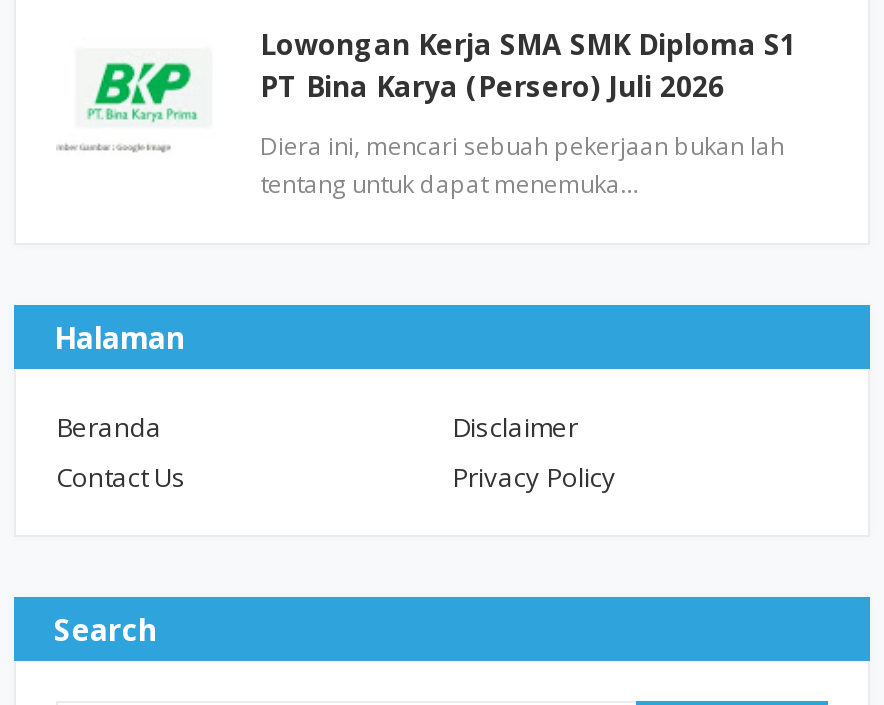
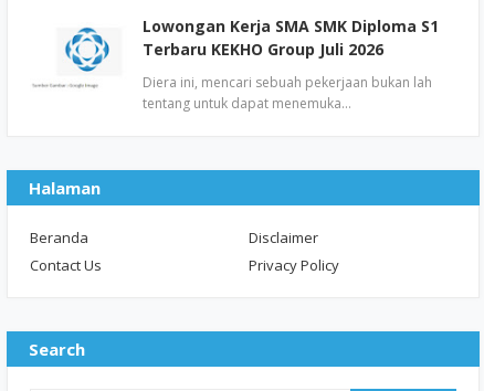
[84,47,724,127] [image] | PT Bina Karya (Persero) Juli 2026 -> [48,27,383,73] [image] | Terbaru KEKHO Group Juli 2026

